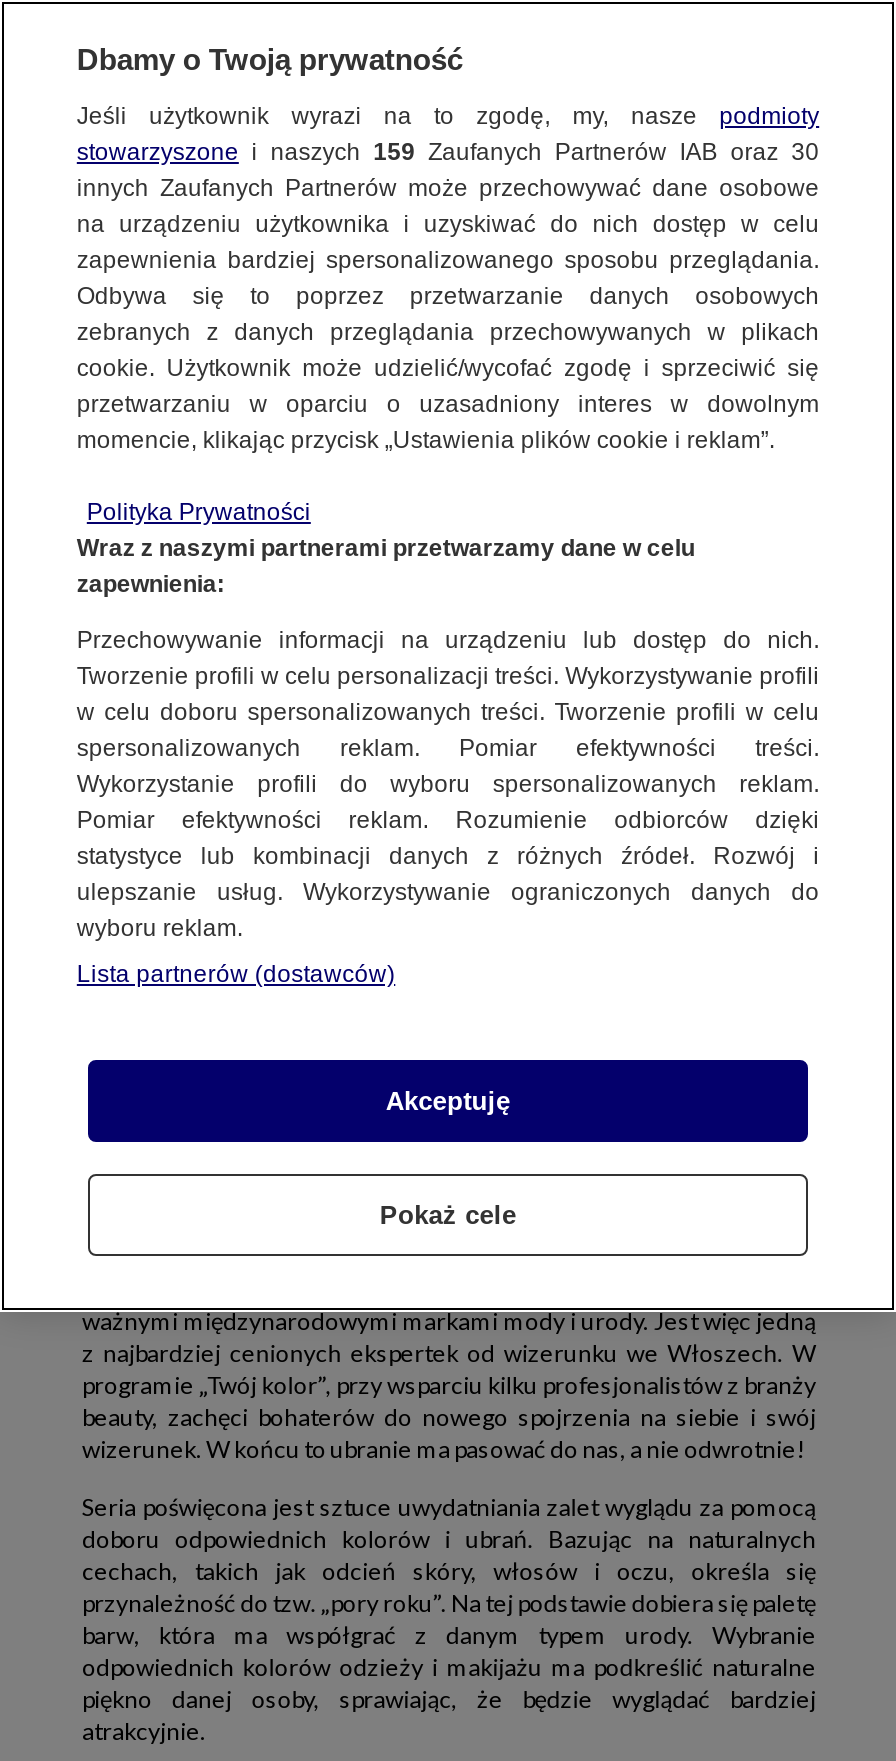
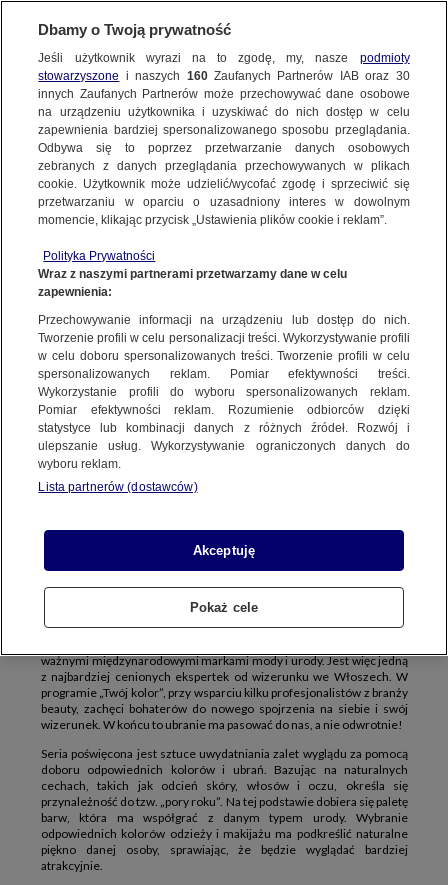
[77,138,819,166] stowarzyszone i naszych 159 Zaufanych Partnerów IAB oraz 30 -> [38,69,410,83] stowarzyszone i naszych 160 Zaufanych Partnerów IAB oraz 30

